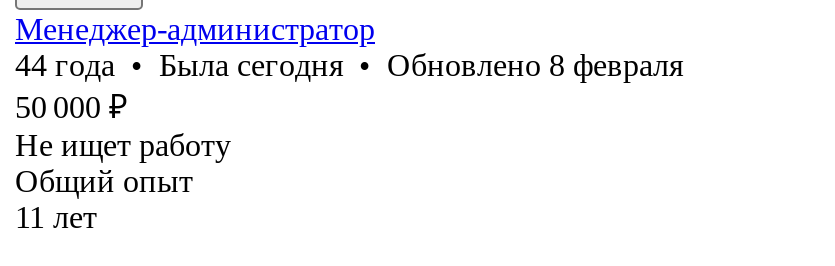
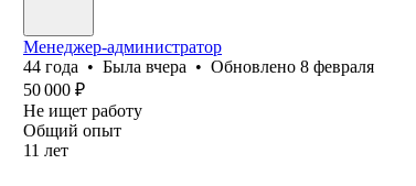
[15,48,683,82] 44 года • Была сегодня • Обновлено 8 февраля -> [23,57,374,76] 44 года • Была вчера • Обновлено 8 февраля

